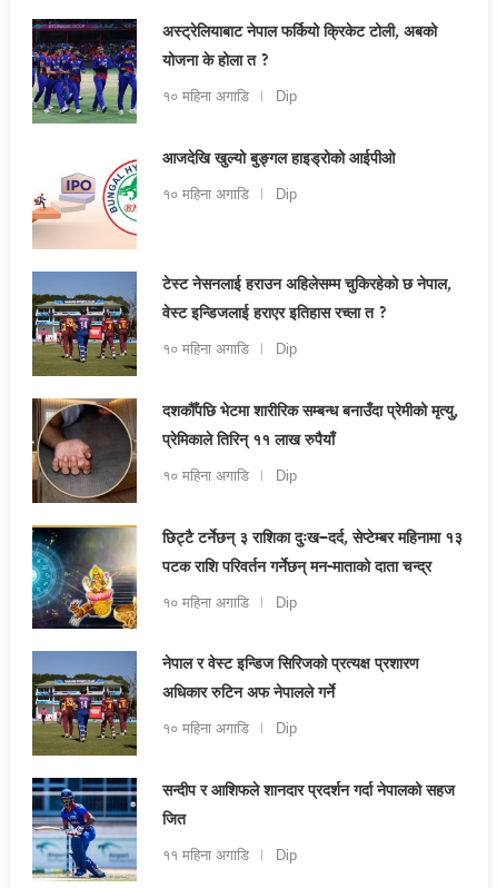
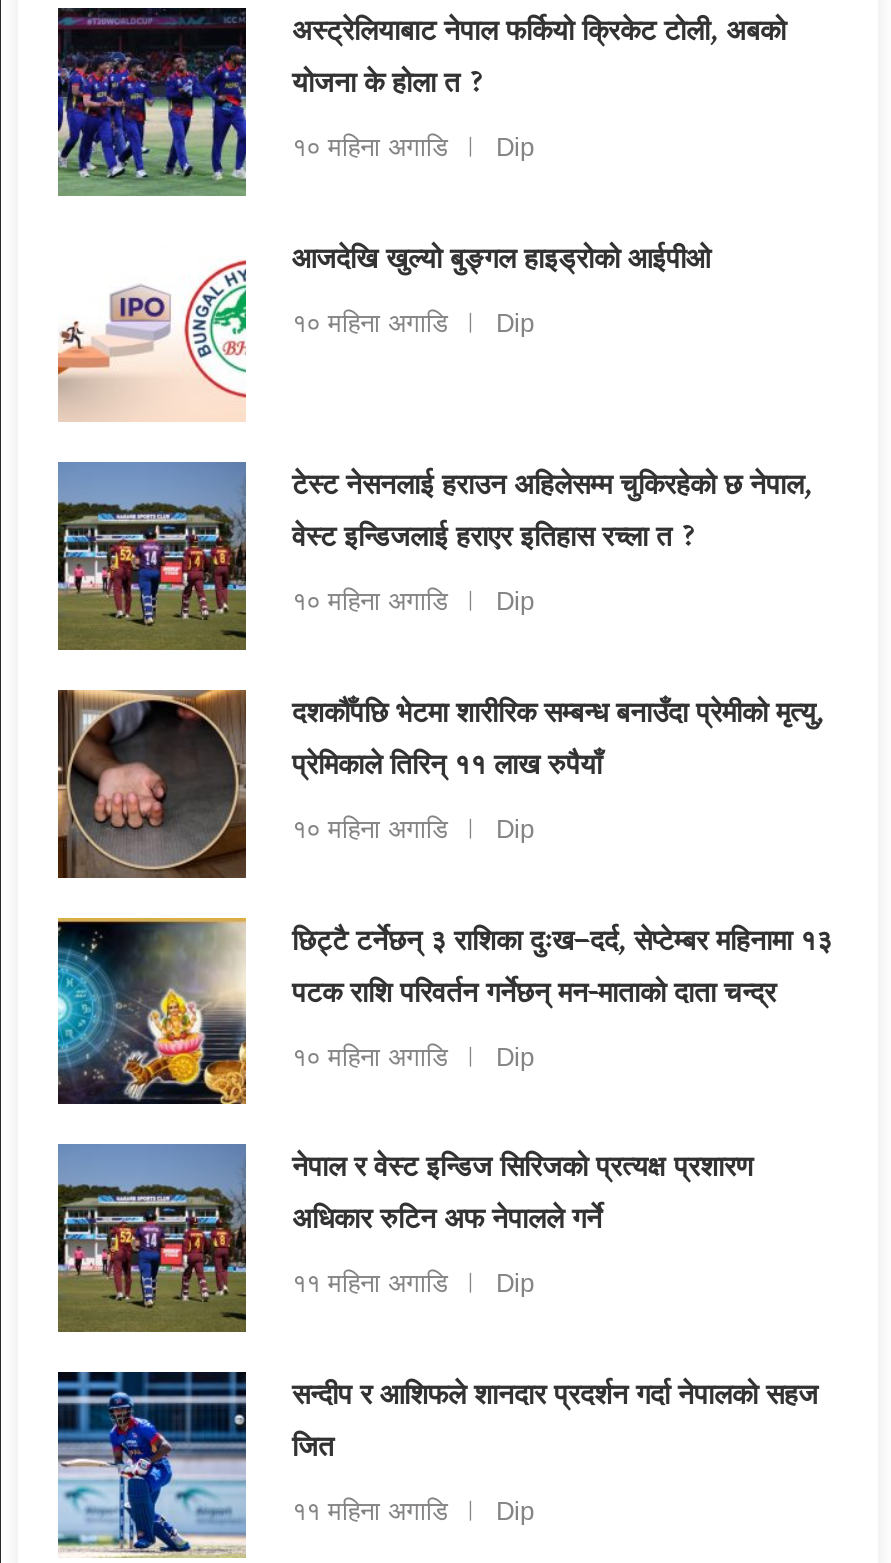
[162,718,297,741] १० महिना अगाडि Dip -> [292,1265,534,1307] ११ महिना अगाडि Dip

